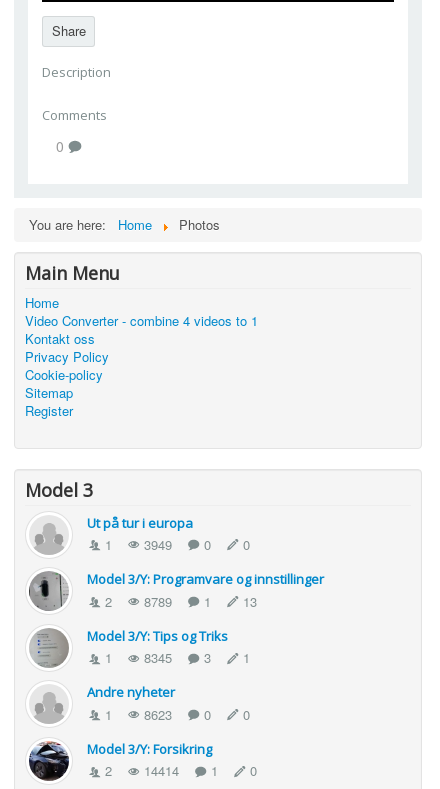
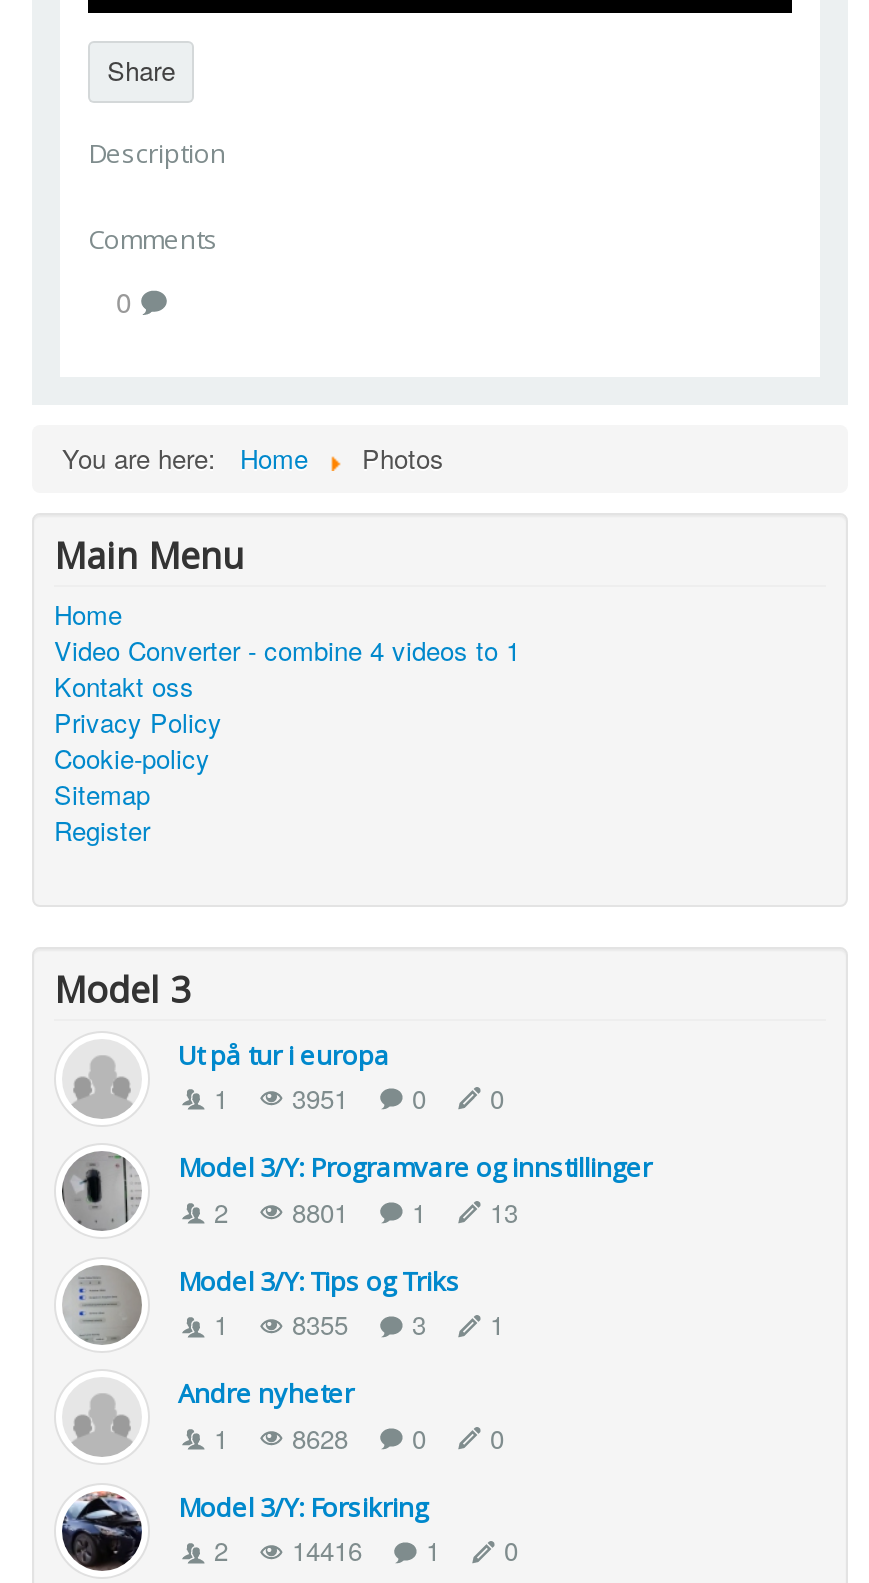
[101,535,250,554] 1 3949 0 0 -> [206,1079,504,1117] 1 3951 0 0
[101,591,257,610] 2 8789 1 13 -> [206,1192,518,1230] 2 8801 1 13
[101,648,250,667] 1 8345 3 1 -> [206,1305,504,1343] 1 8355 3 1
[101,705,250,724] 1 8623 0 0 -> [206,1419,504,1457] 1 8628 0 0
[101,761,257,780] 2 14414 1 0 -> [206,1532,518,1570] 2 14416 1 0

